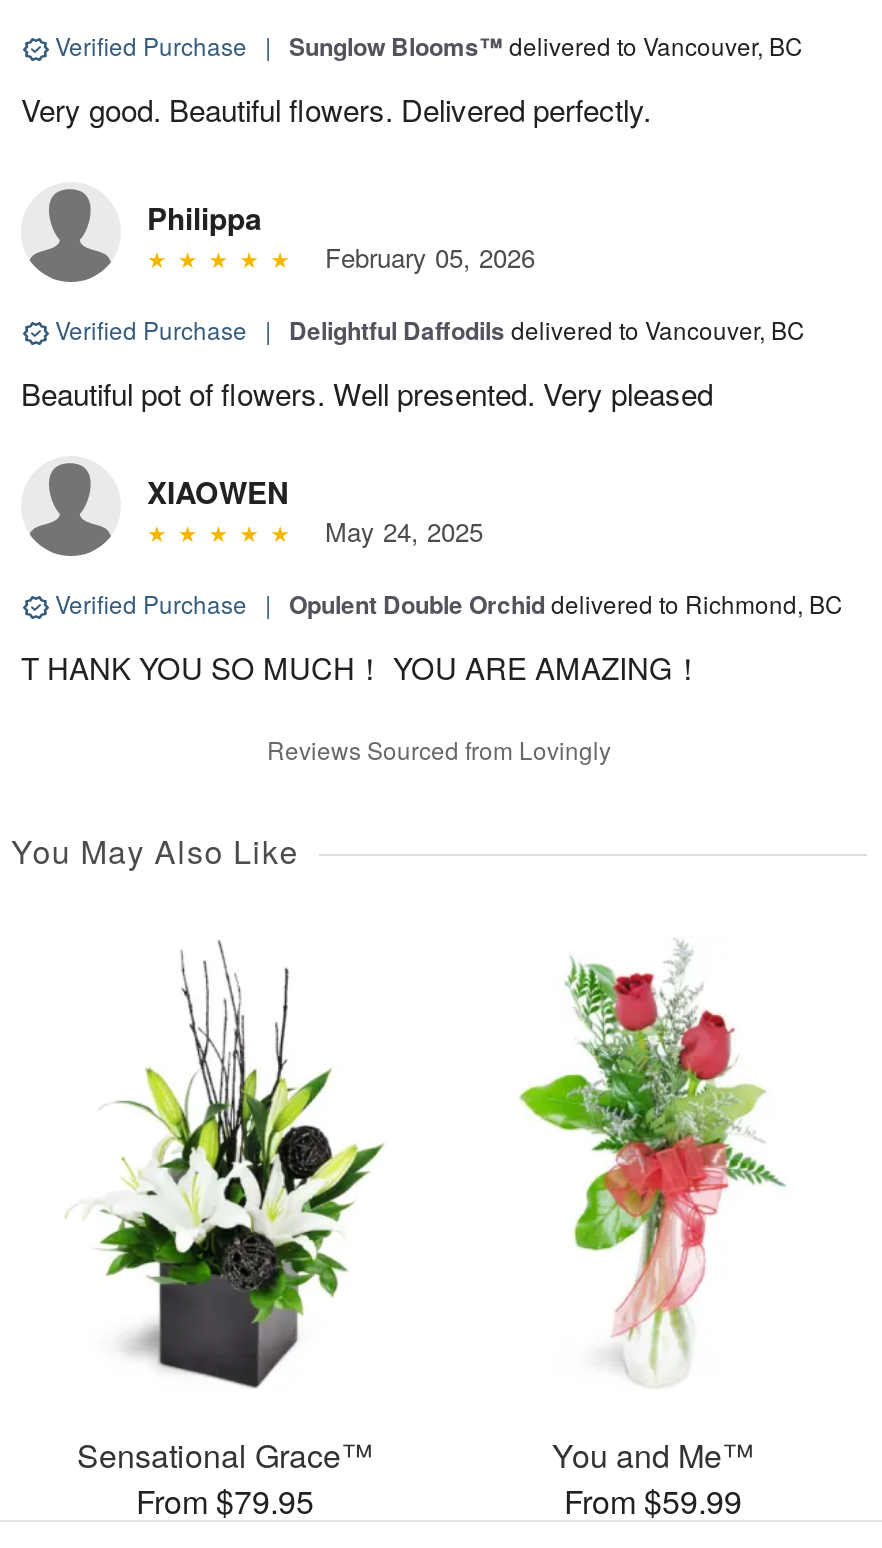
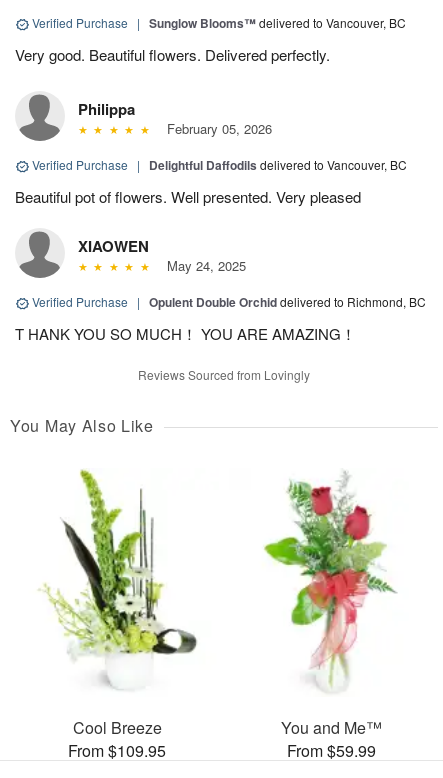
[65,940,385,1524] [image] | Sensational Grace™ | From $79.95 -> [38,469,198,762] [image] | Cool Breeze | From $109.95

